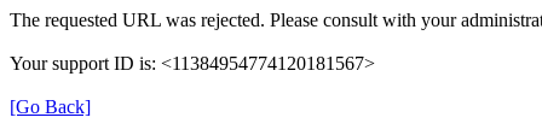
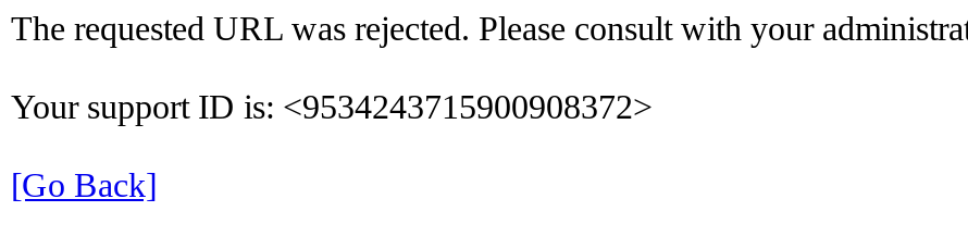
[10,53,375,74] Your support ID is: <11384954774120181567> -> [11,88,653,125] Your support ID is: <9534243715900908372>

